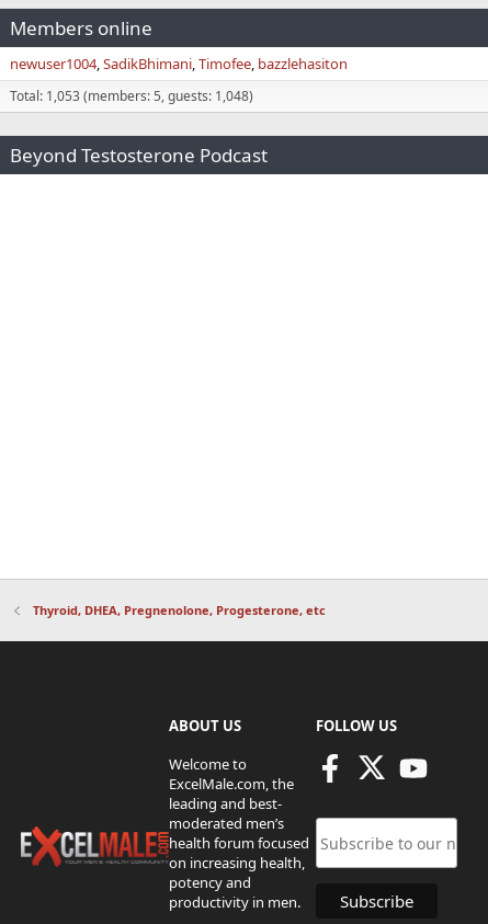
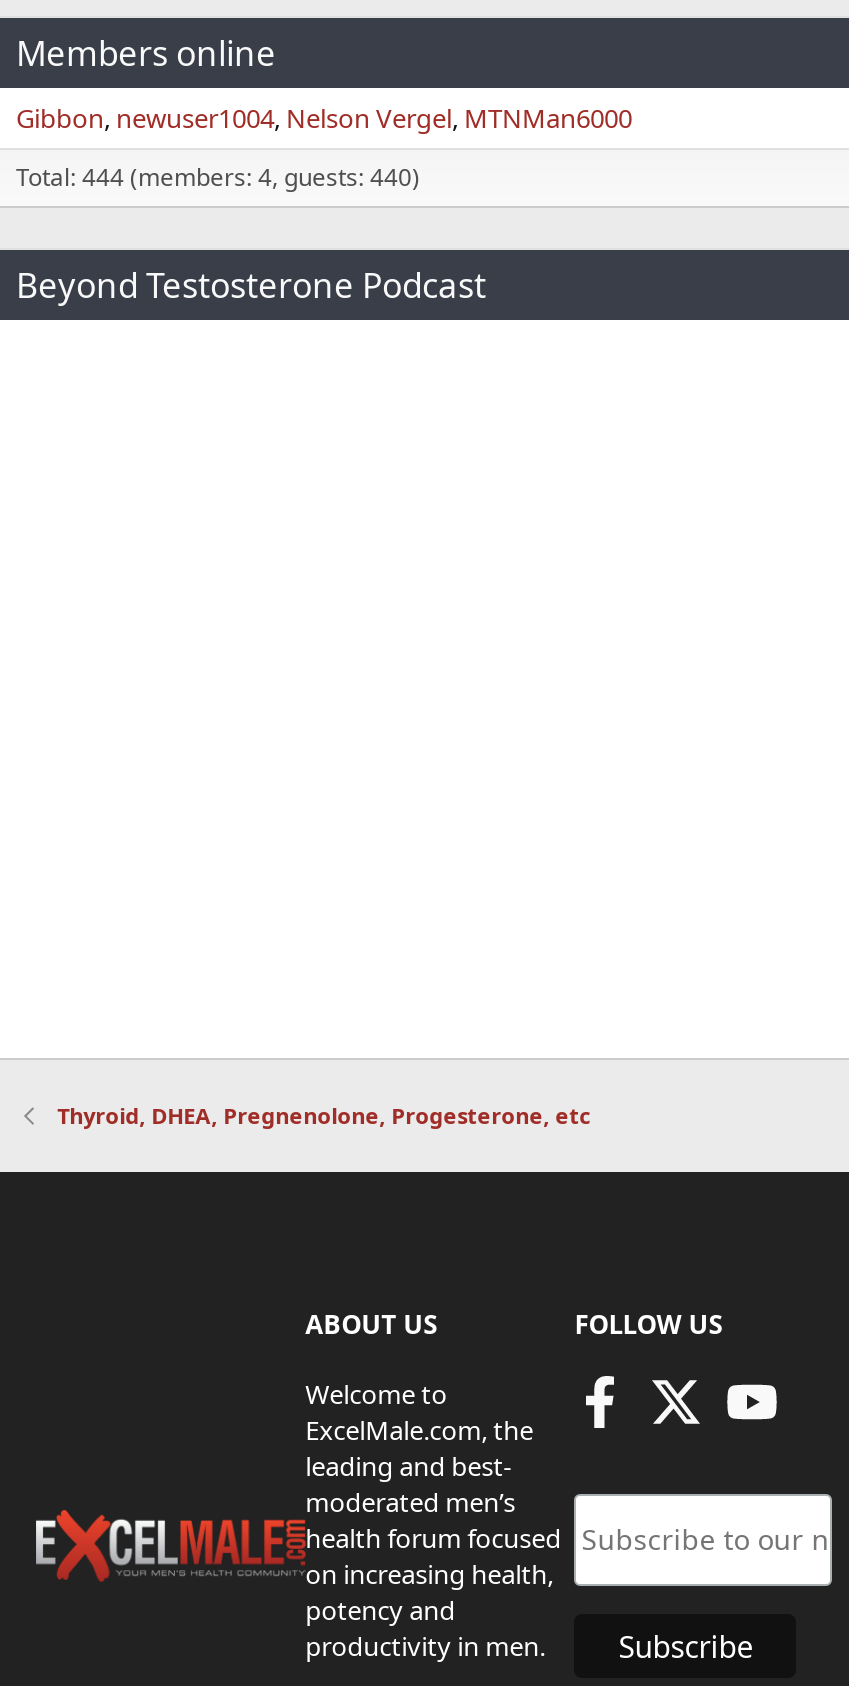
[10,54,348,74] newuser1004 SadikBhimani Timofee bazzlehasiton -> [16,99,632,135] Gibbon newuser1004 Nelson Vergel MTNMan6000
[10,87,253,105] Total: 1,053 (members: 5, guests: 1,048) -> [16,159,420,193] Total: 444 (members: 4, guests: 440)

